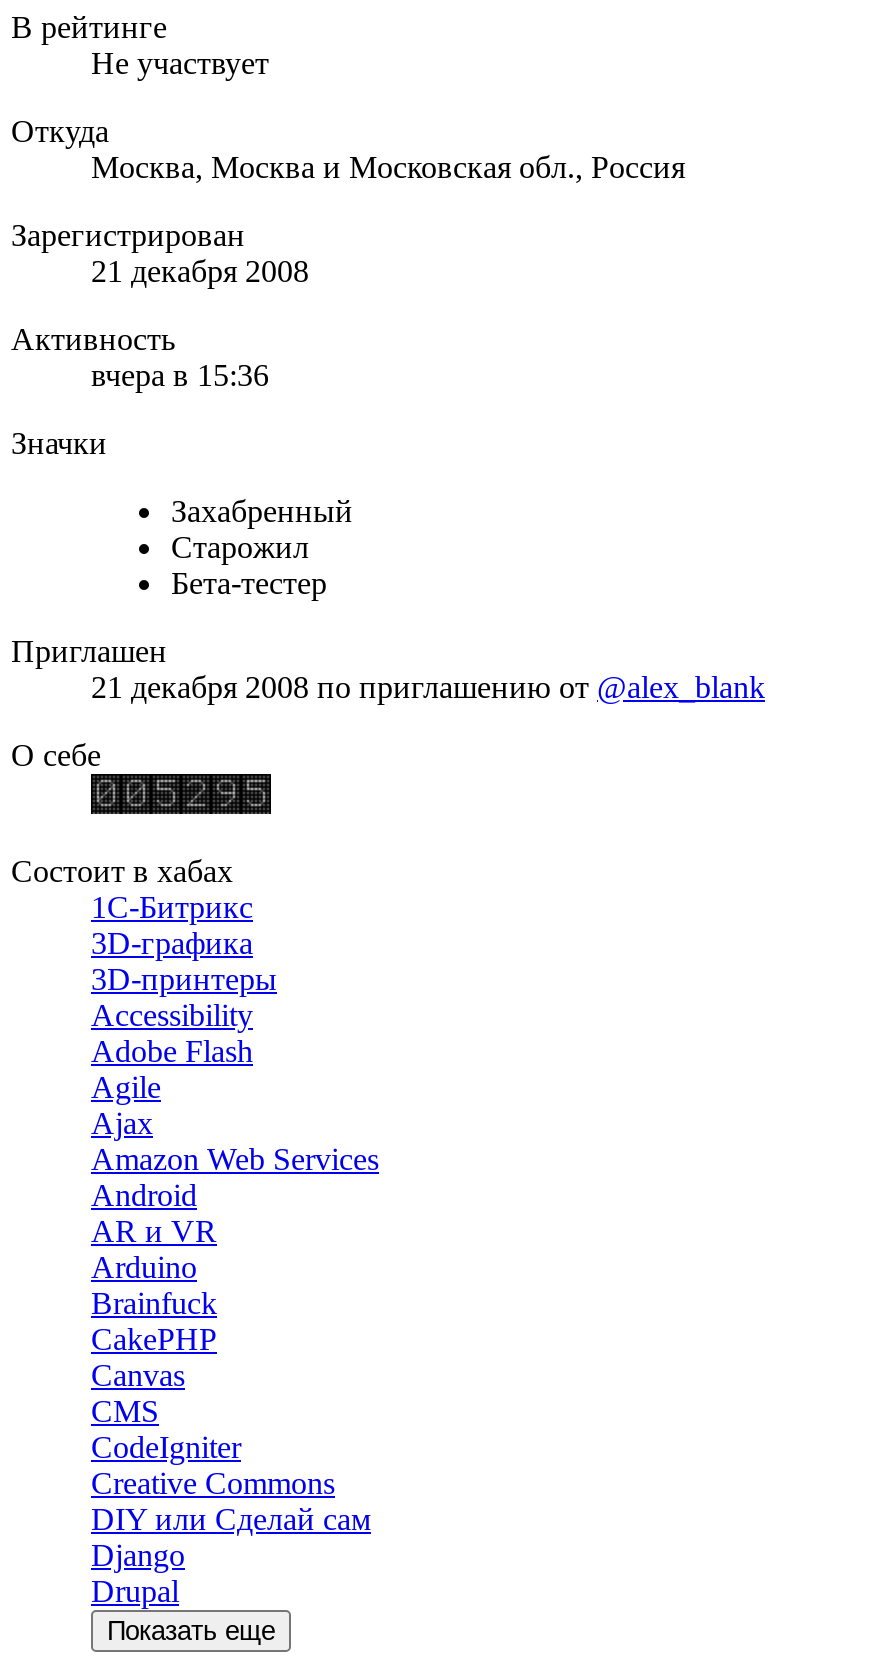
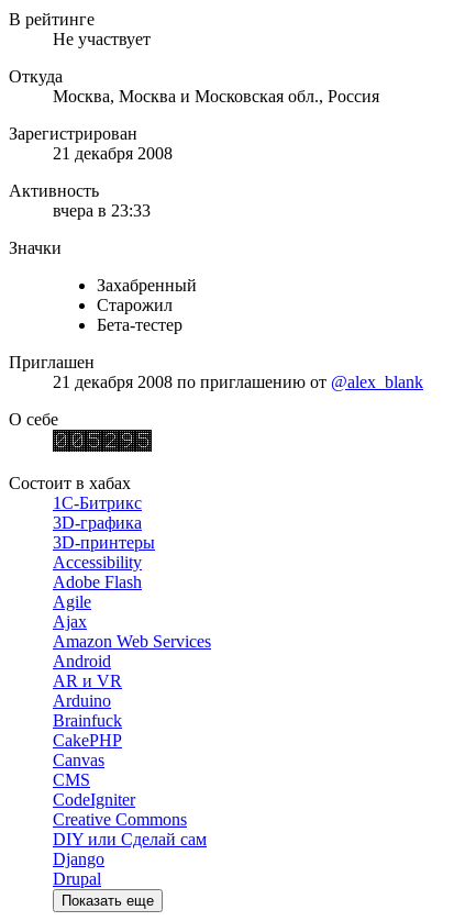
[91,358,269,392] вчера в 15:36 -> [53,201,151,220] вчера в 23:33

